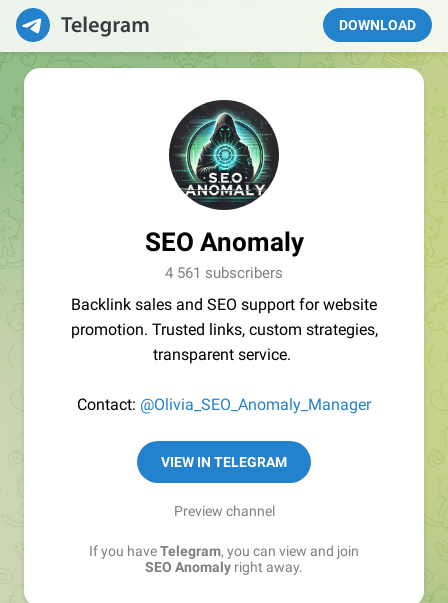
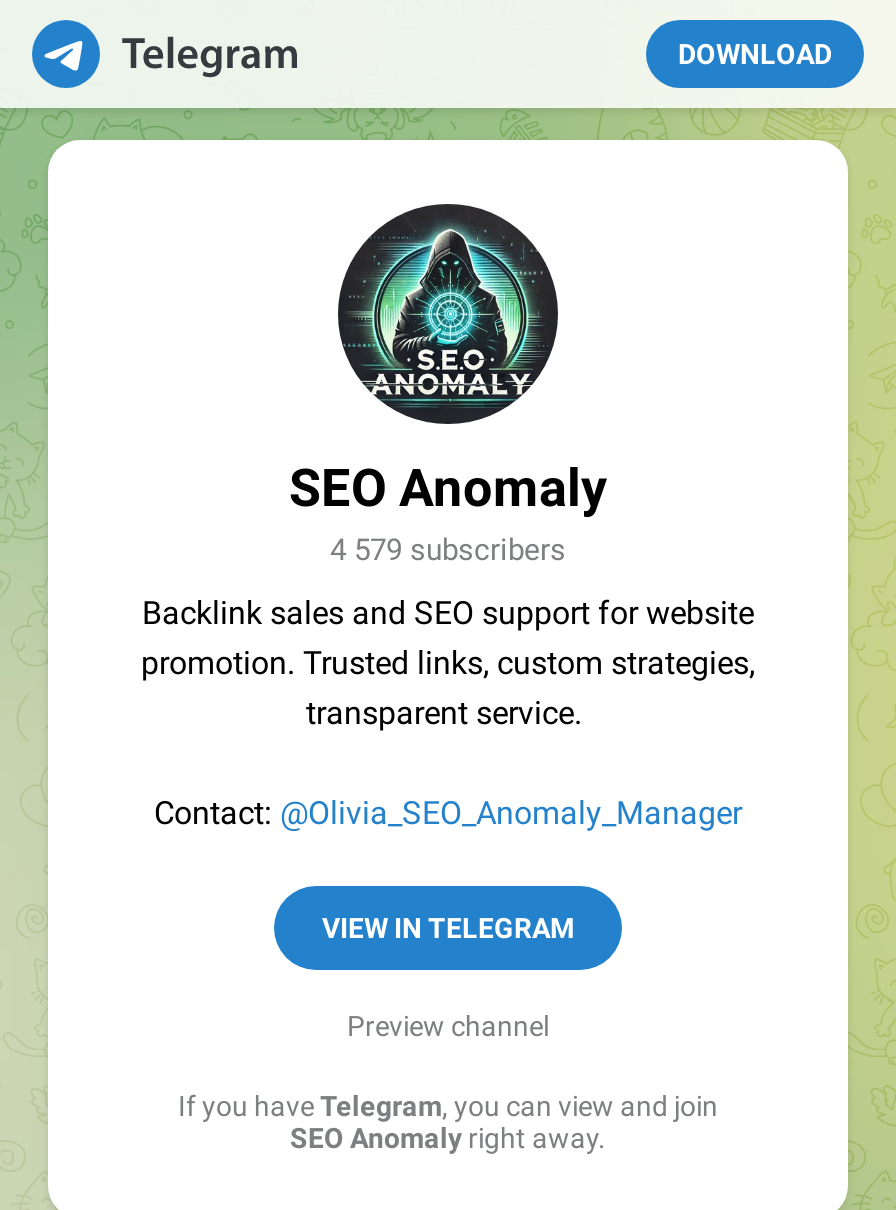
[165,264,283,282] 4 561 subscribers -> [330,532,566,568] 4 579 subscribers

